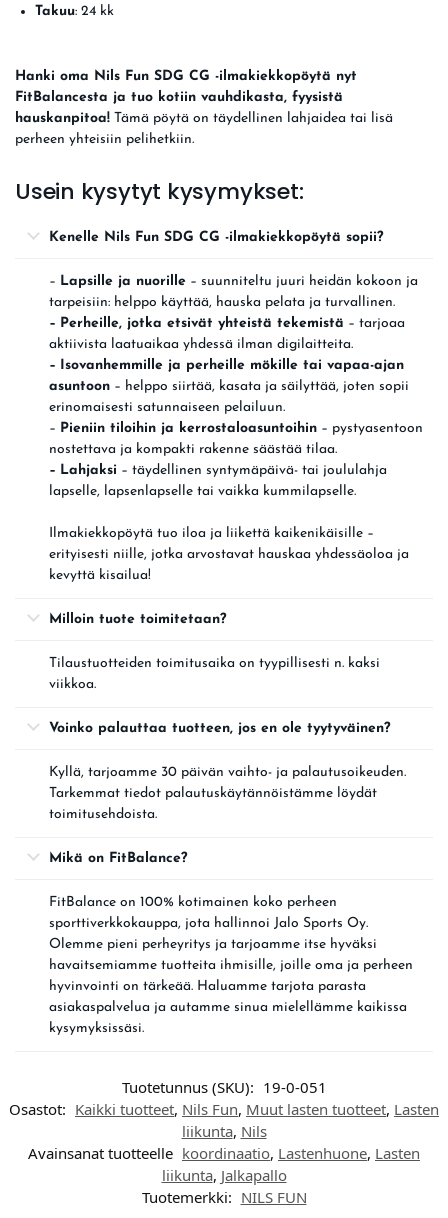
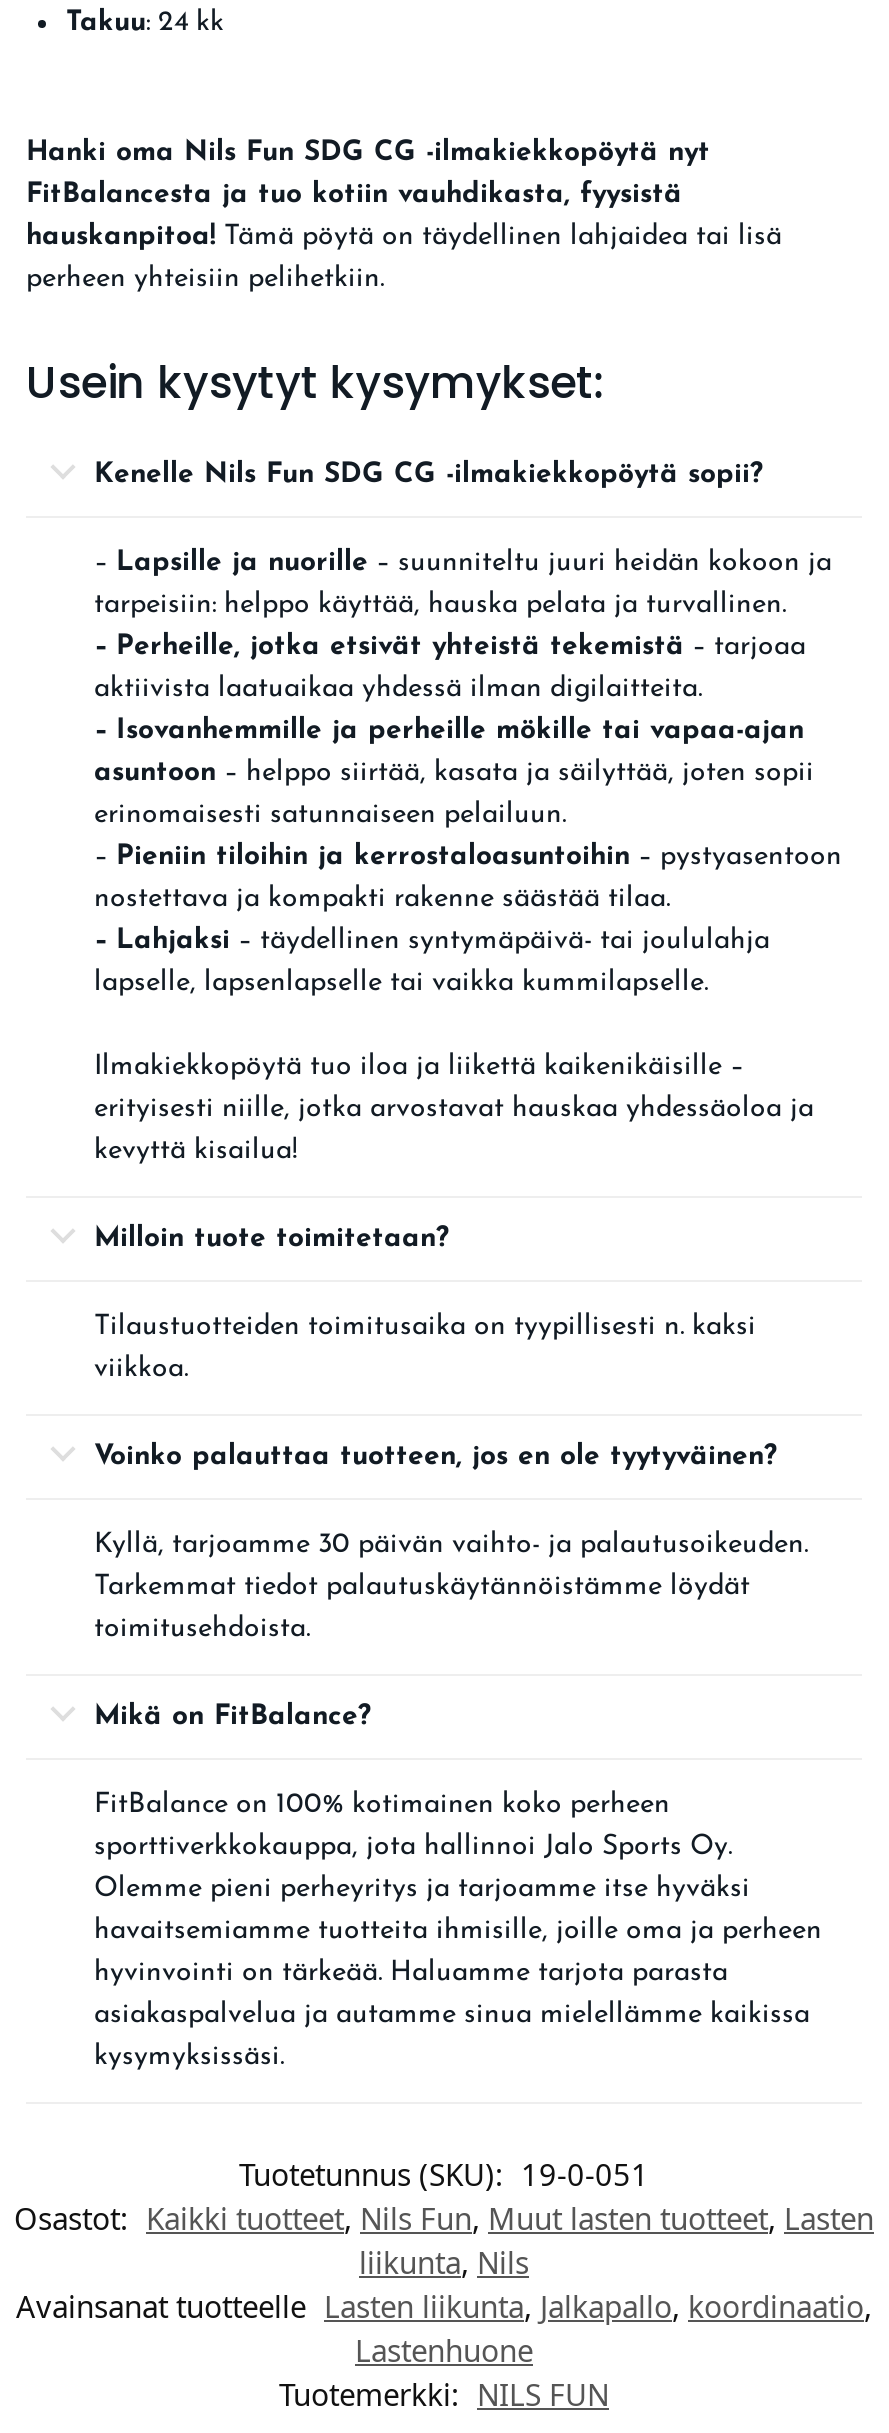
[28,1143,420,1185] Avainsanat tuotteelle koordinaatio, Lastenhuone, Lasten | liikunta, Jalkapallo -> [16,2286,872,2370] Avainsanat tuotteelle Lasten liikunta, Jalkapallo, koordinaatio, | Lastenhuone

